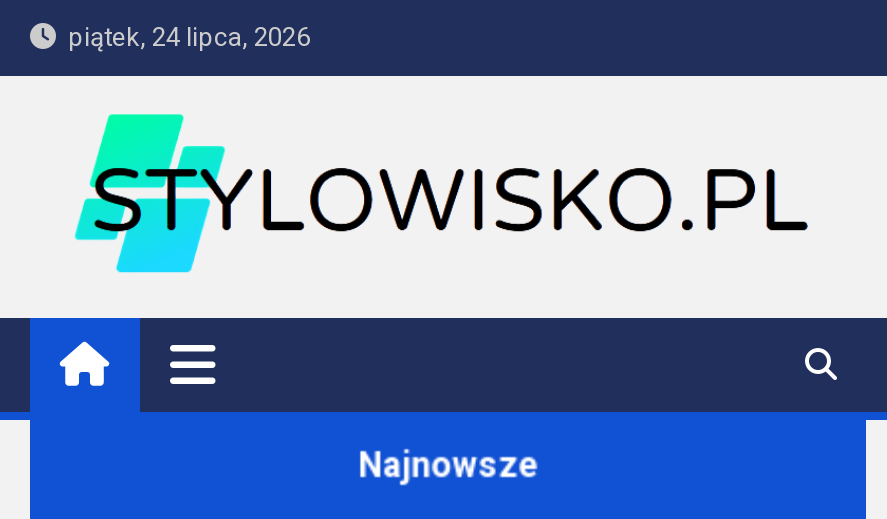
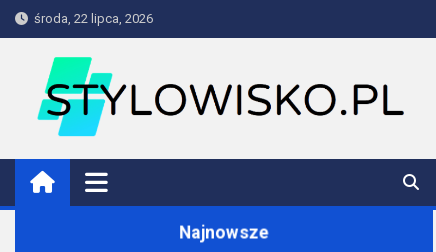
[56,22,310,52] piątek, 24 lipca, 2026 -> [28,11,153,26] środa, 22 lipca, 2026

